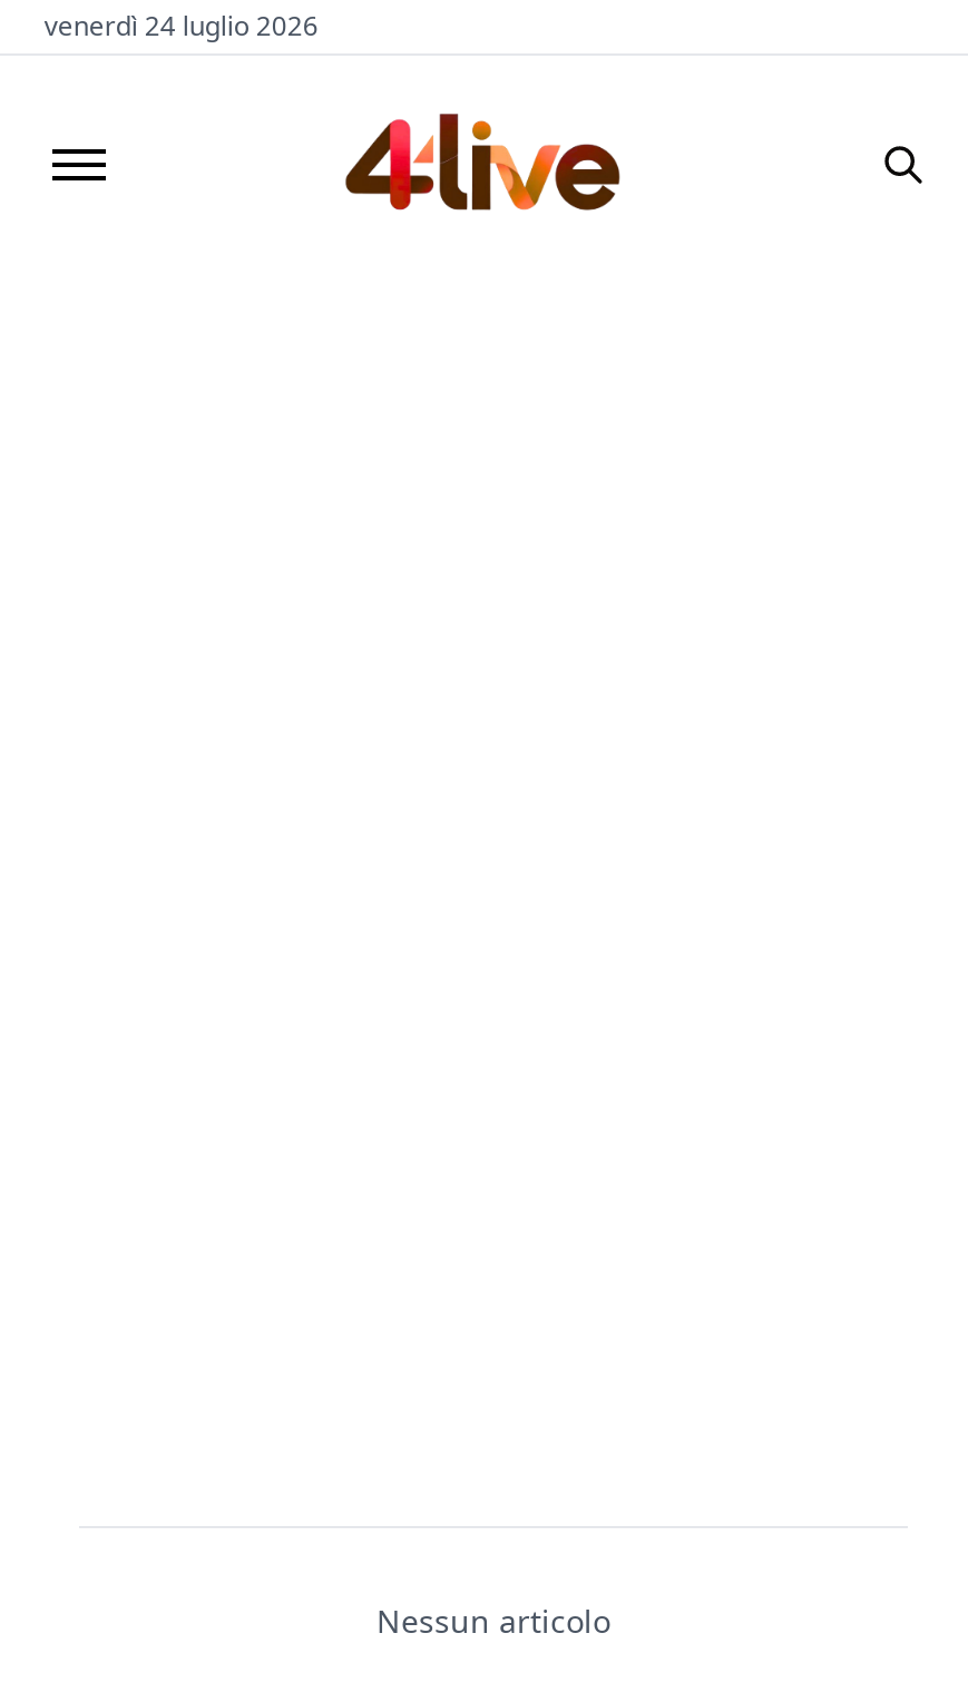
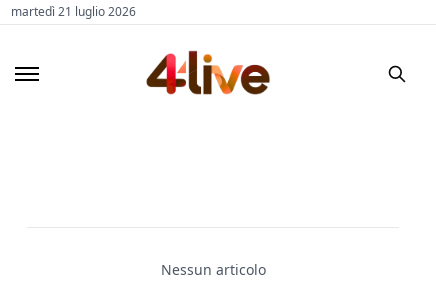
[44,7,318,45] venerdì 24 luglio 2026 -> [11,3,136,20] martedì 21 luglio 2026

